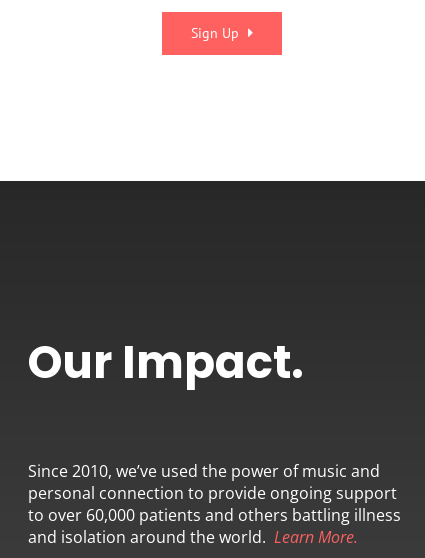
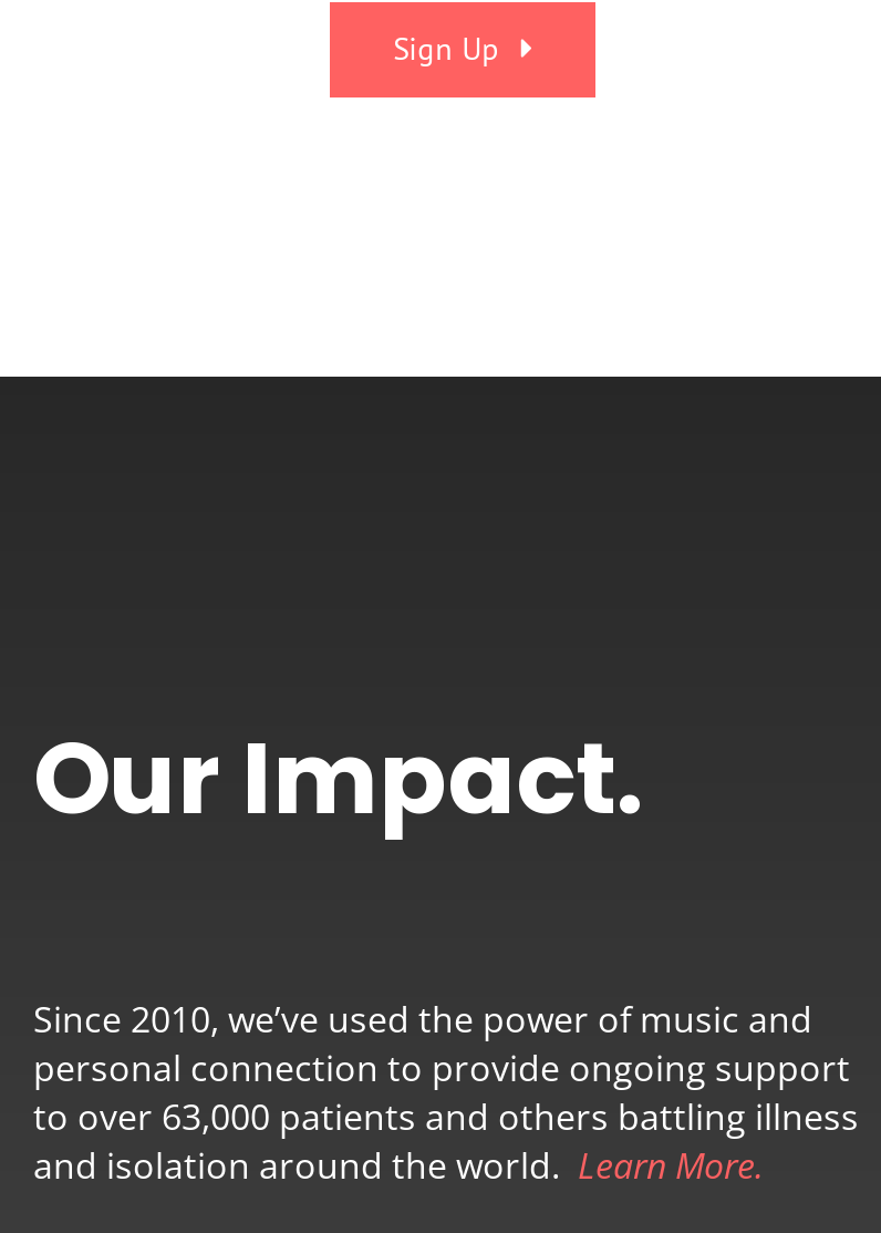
[28,504,401,526] to over 60,000 patients and others battling illness -> [33,1091,859,1140] to over 63,000 patients and others battling illness

